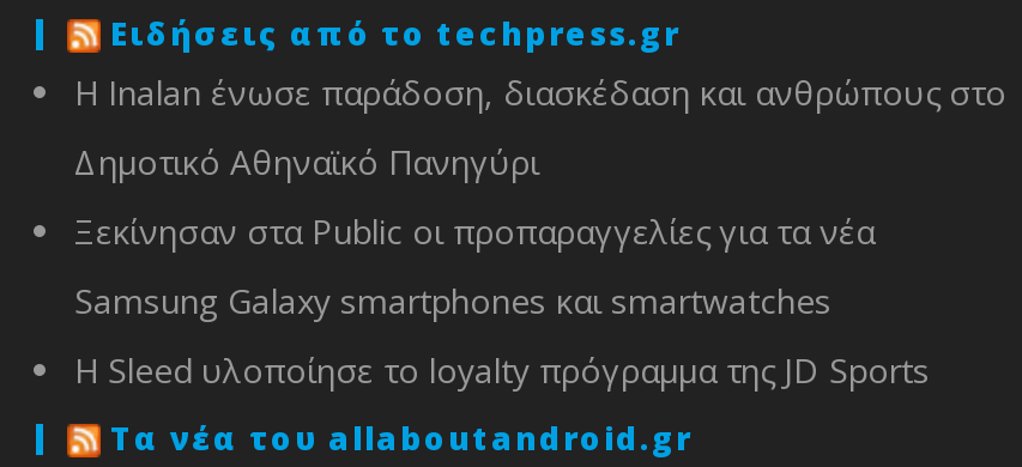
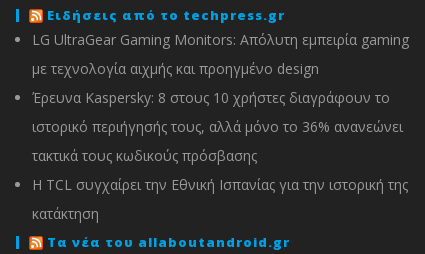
[74,68,1006,392] Η Inalan ένωσε παράδοση, διασκέδαση και ανθρώπους στο | Δημοτικό Αθηναϊκό Πανηγύρι | Ξεκίνησαν στα Public οι προπαραγγελίες για τα νέα | Samsung Galaxy smartphones και smartwatches | Η Sleed υλοποίησε το loyalty πρόγραμμα της JD Sports -> [32,30,409,223] LG UltraGear Gaming Monitors: Απόλυτη εμπειρία gaming | με τεχνολογία αιχμής και προηγμένο design | Έρευνα Kaspersky: 8 στους 10 χρήστες διαγράφουν το | ιστορικό περιήγησής τους, αλλά μόνο το 36% ανανεώνει | τακτικά τους κωδικούς πρόσβασης | Η TCL συγχαίρει την Εθνική Ισπανίας για την ιστορική της | κατάκτηση

